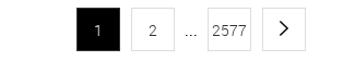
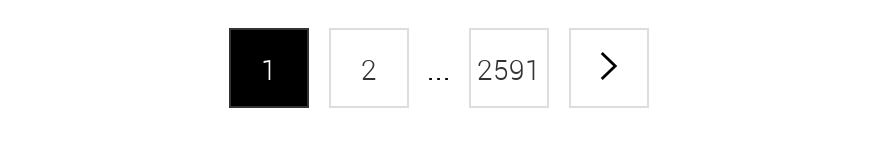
[212,20,247,40] 2577 -> [477,50,541,88] 2591

